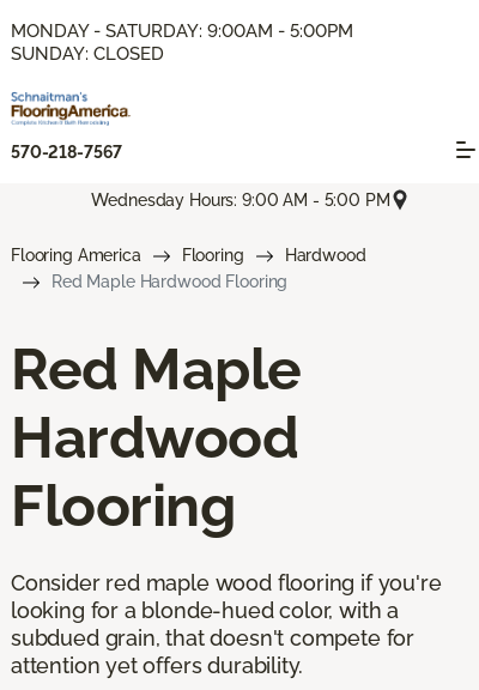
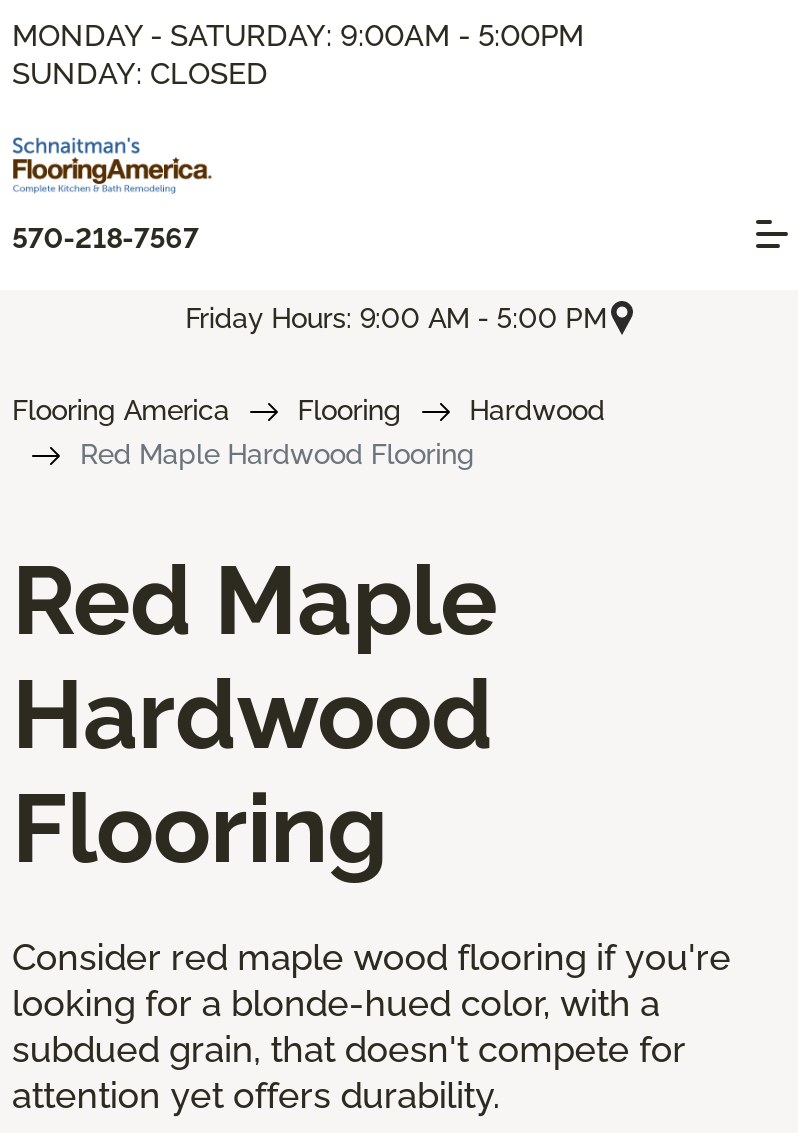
[91,190,390,209] Wednesday Hours: 9:00 AM - 5:00 PM -> [185,301,607,333] Friday Hours: 9:00 AM - 5:00 PM

